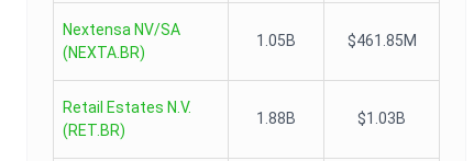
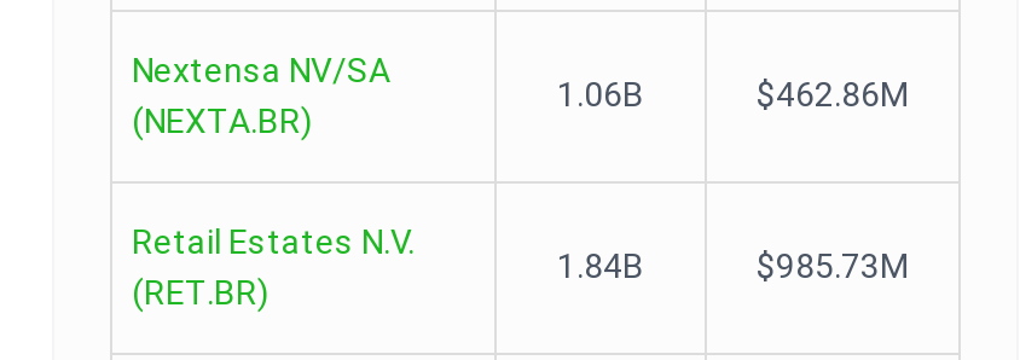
[256,32,416,49] 1.05B | $461.85M -> [557,75,909,114] 1.06B | $462.86M
[256,110,406,127] 1.88B | $1.03B -> [557,246,909,285] 1.84B | $985.73M

